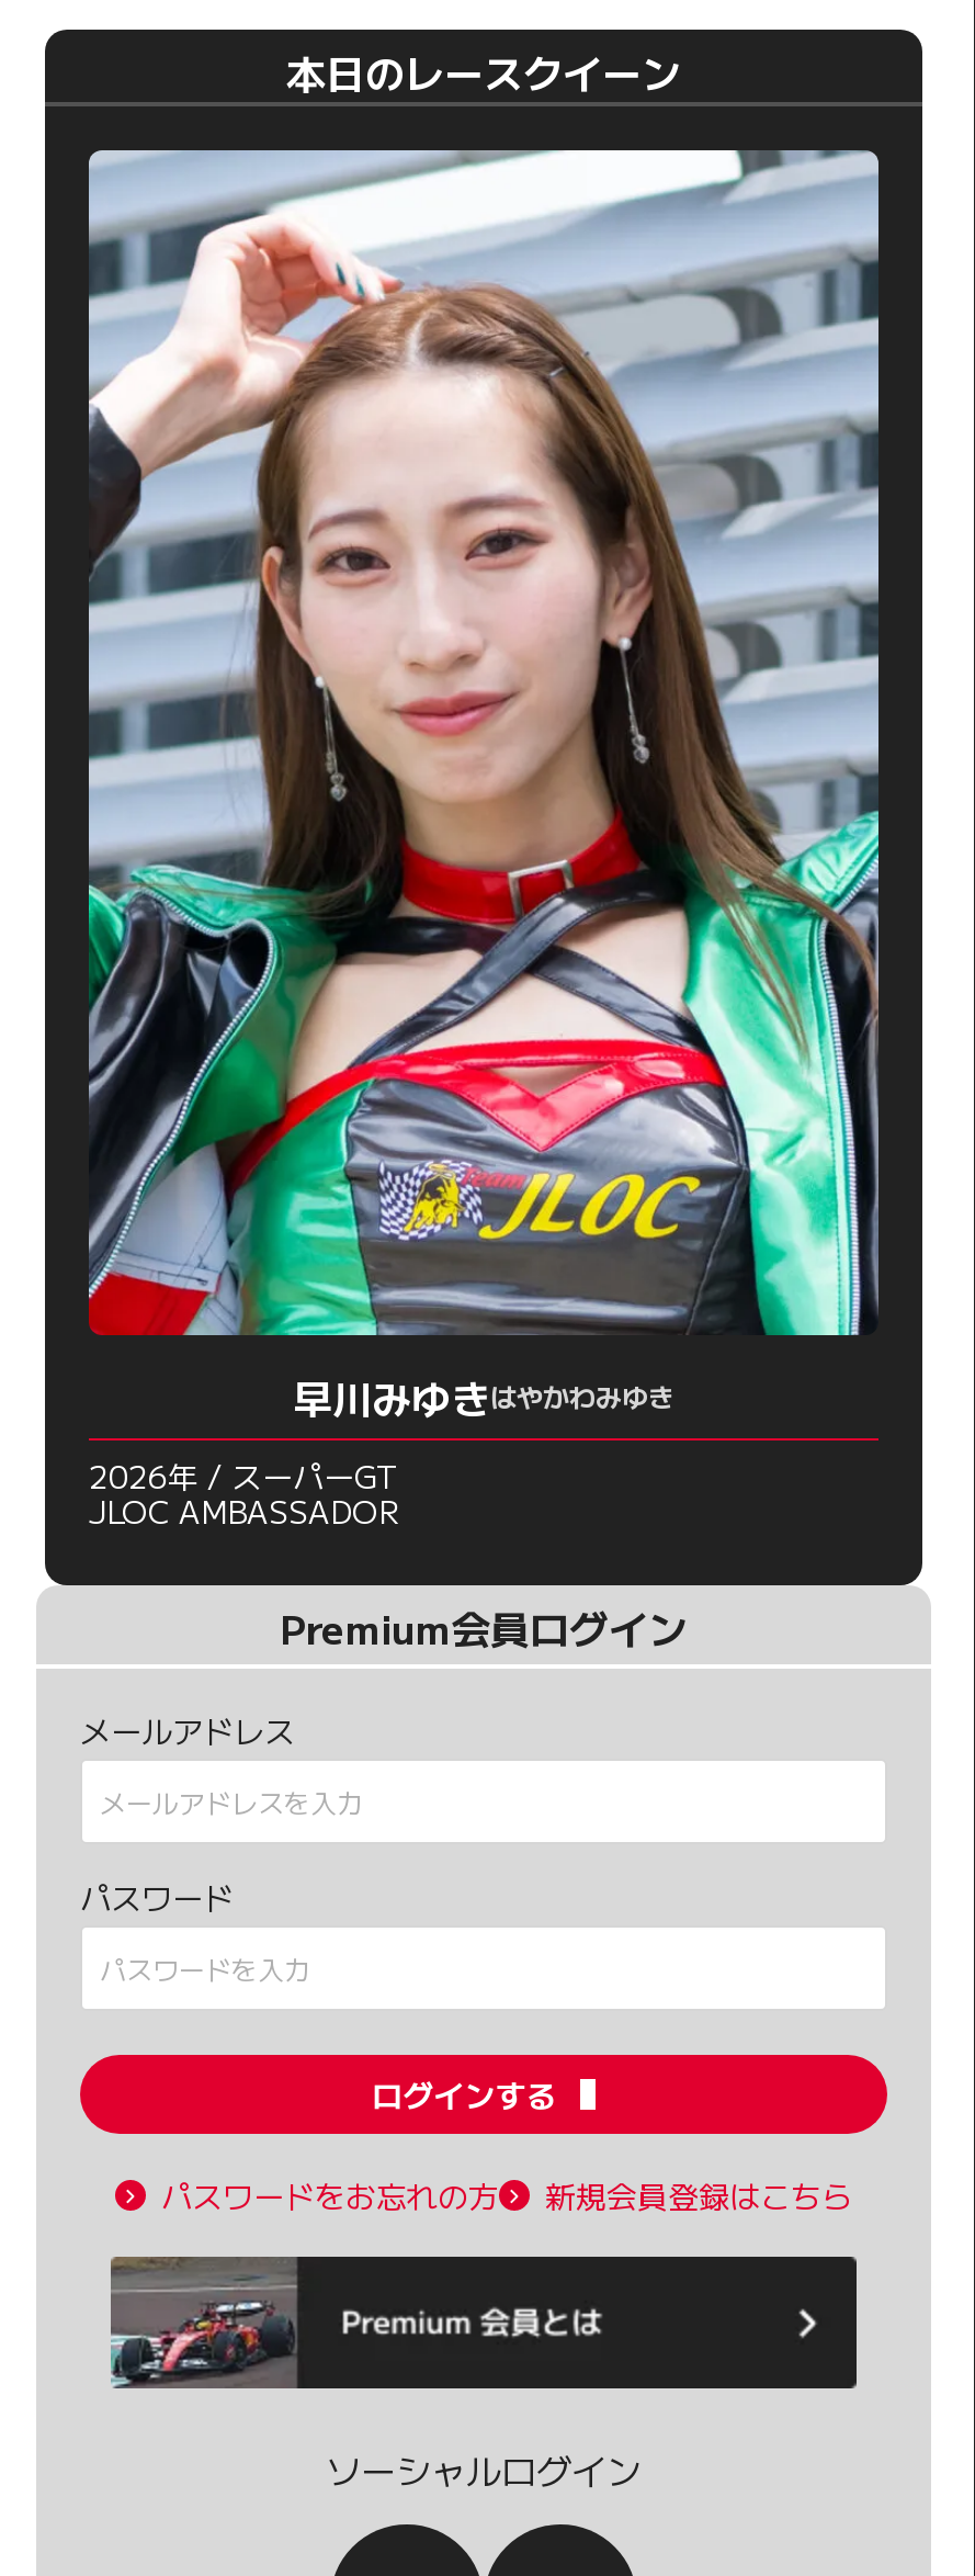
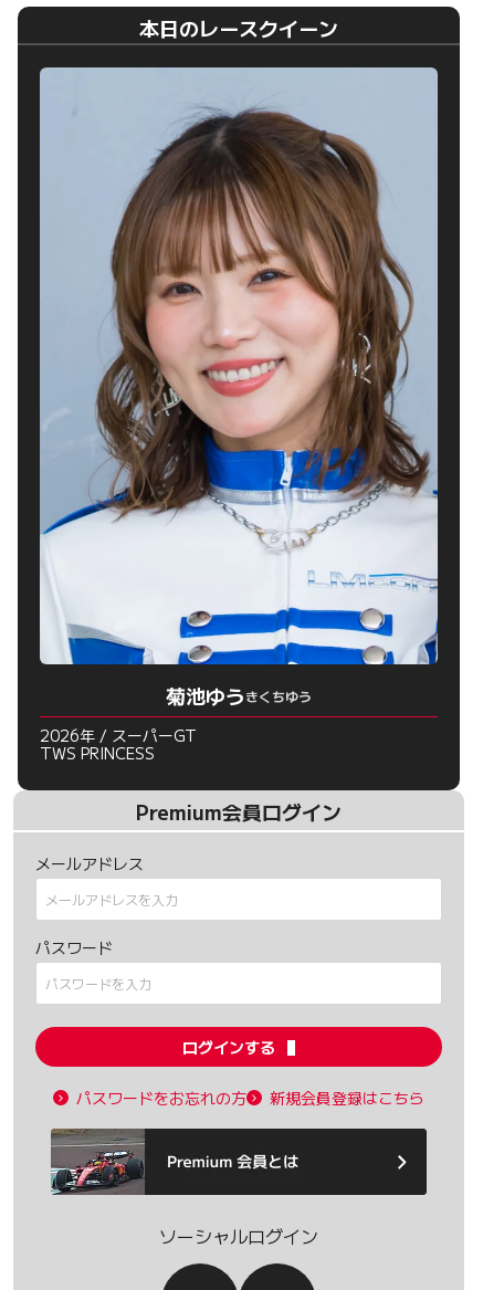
[87,149,881,1425] [image] | 早川みゆきはやかわみゆき -> [39,67,439,710] [image] | 菊池ゆうきくちゆう
[89,1489,398,1533] JLOC AMBASSADOR -> [40,742,155,764] TWS PRINCESS

